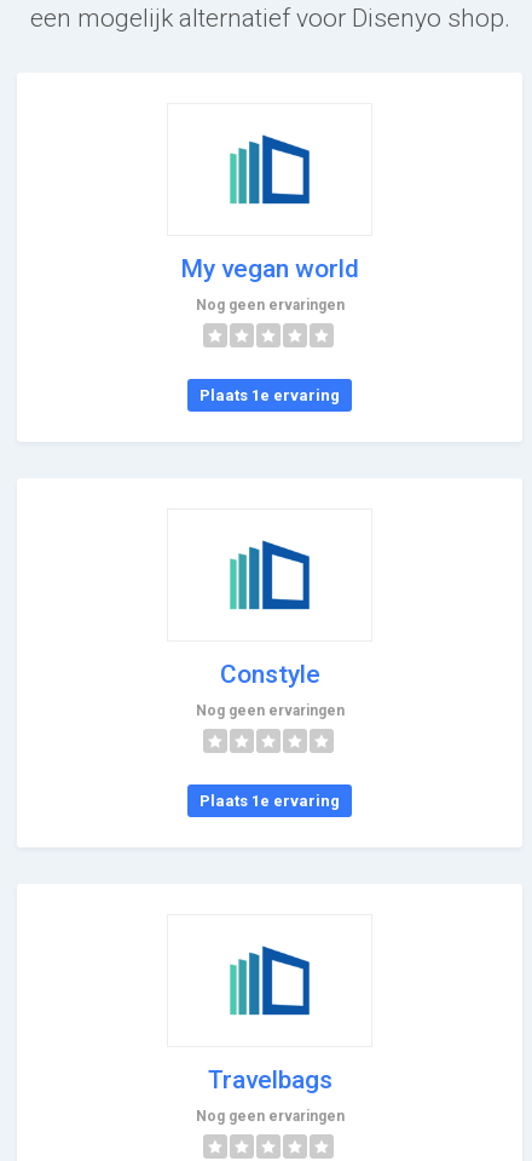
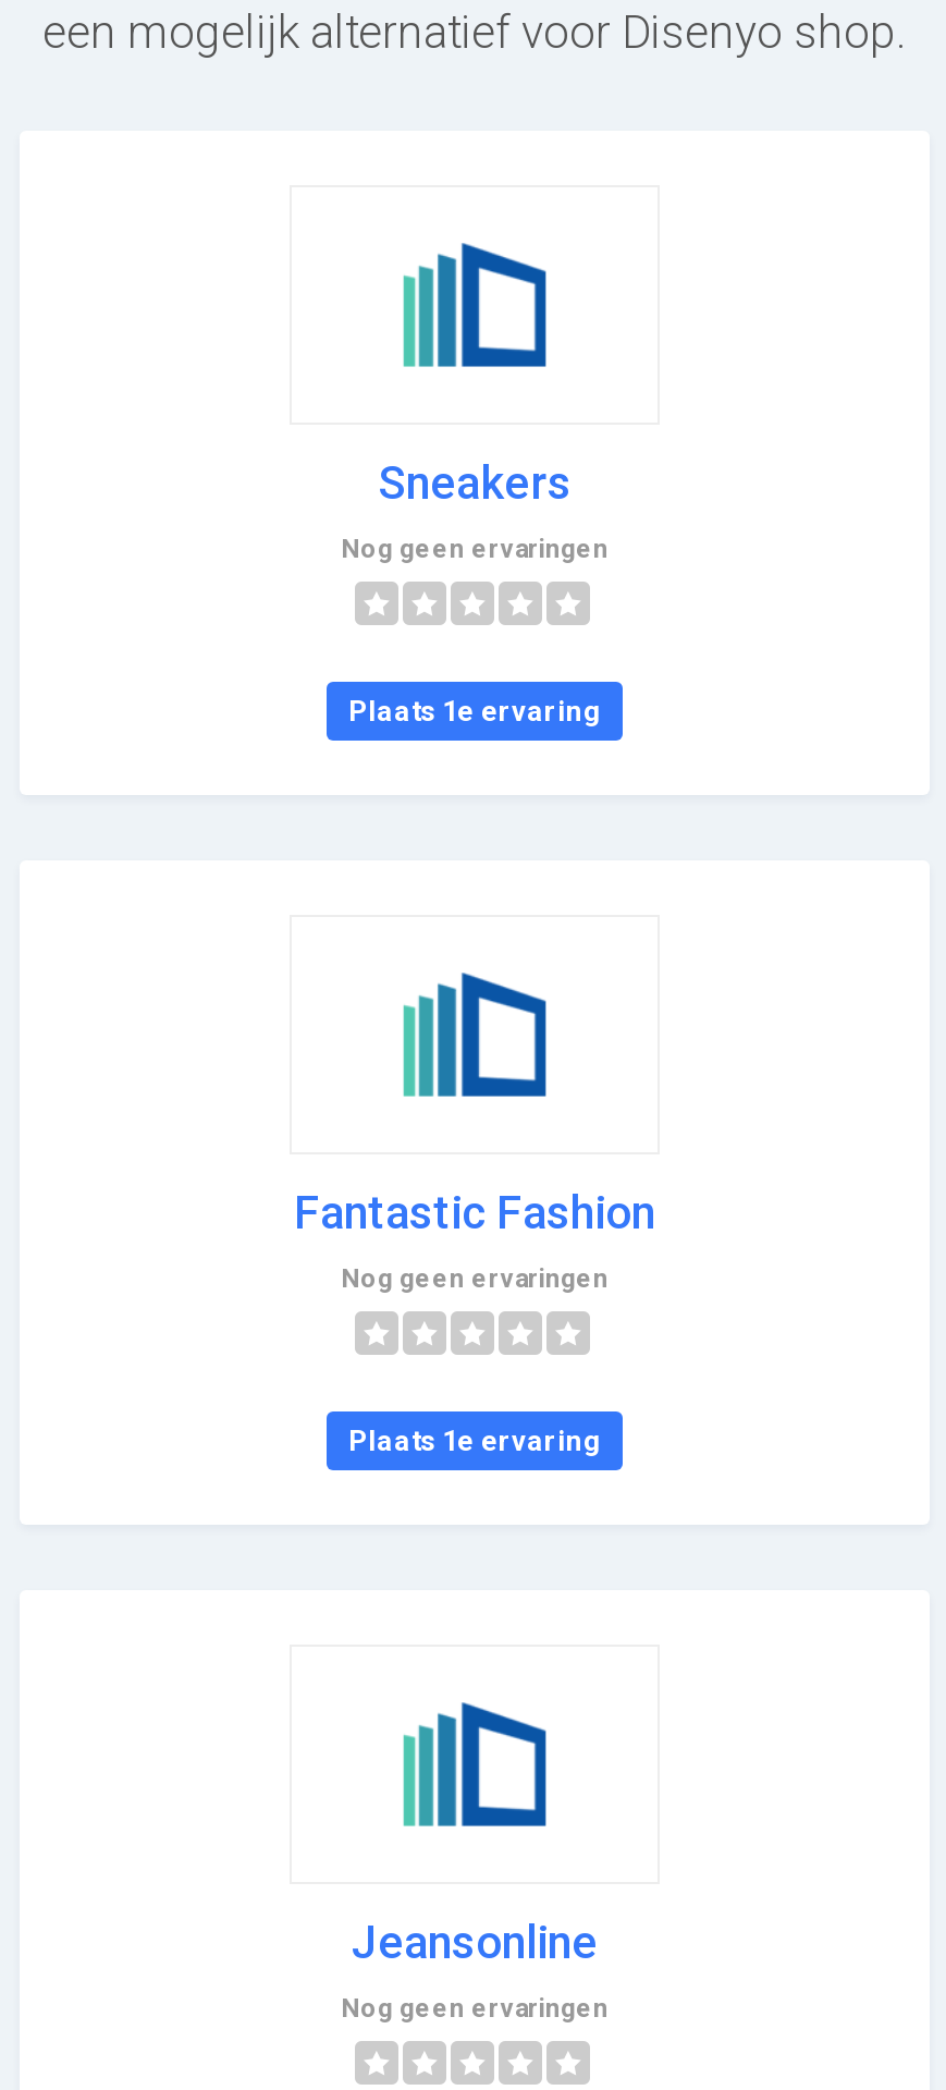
[180,254,359,283] My vegan world -> [378,457,572,510] Sneakers
[219,660,320,689] Constyle -> [294,1187,655,1239] Fantastic Fashion
[207,1065,332,1094] Travelbags -> [352,1917,598,1969] Jeansonline

